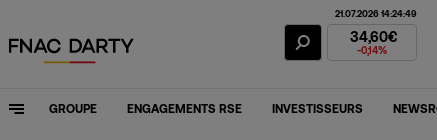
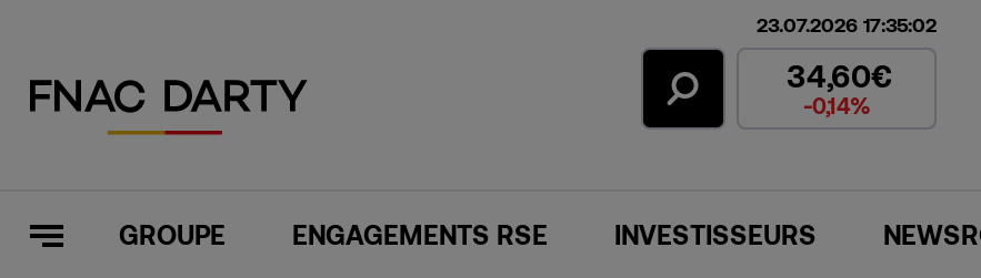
[335,8,417,19] 21.07.2026 14:24:49 -> [757,12,937,37] 23.07.2026 17:35:02

